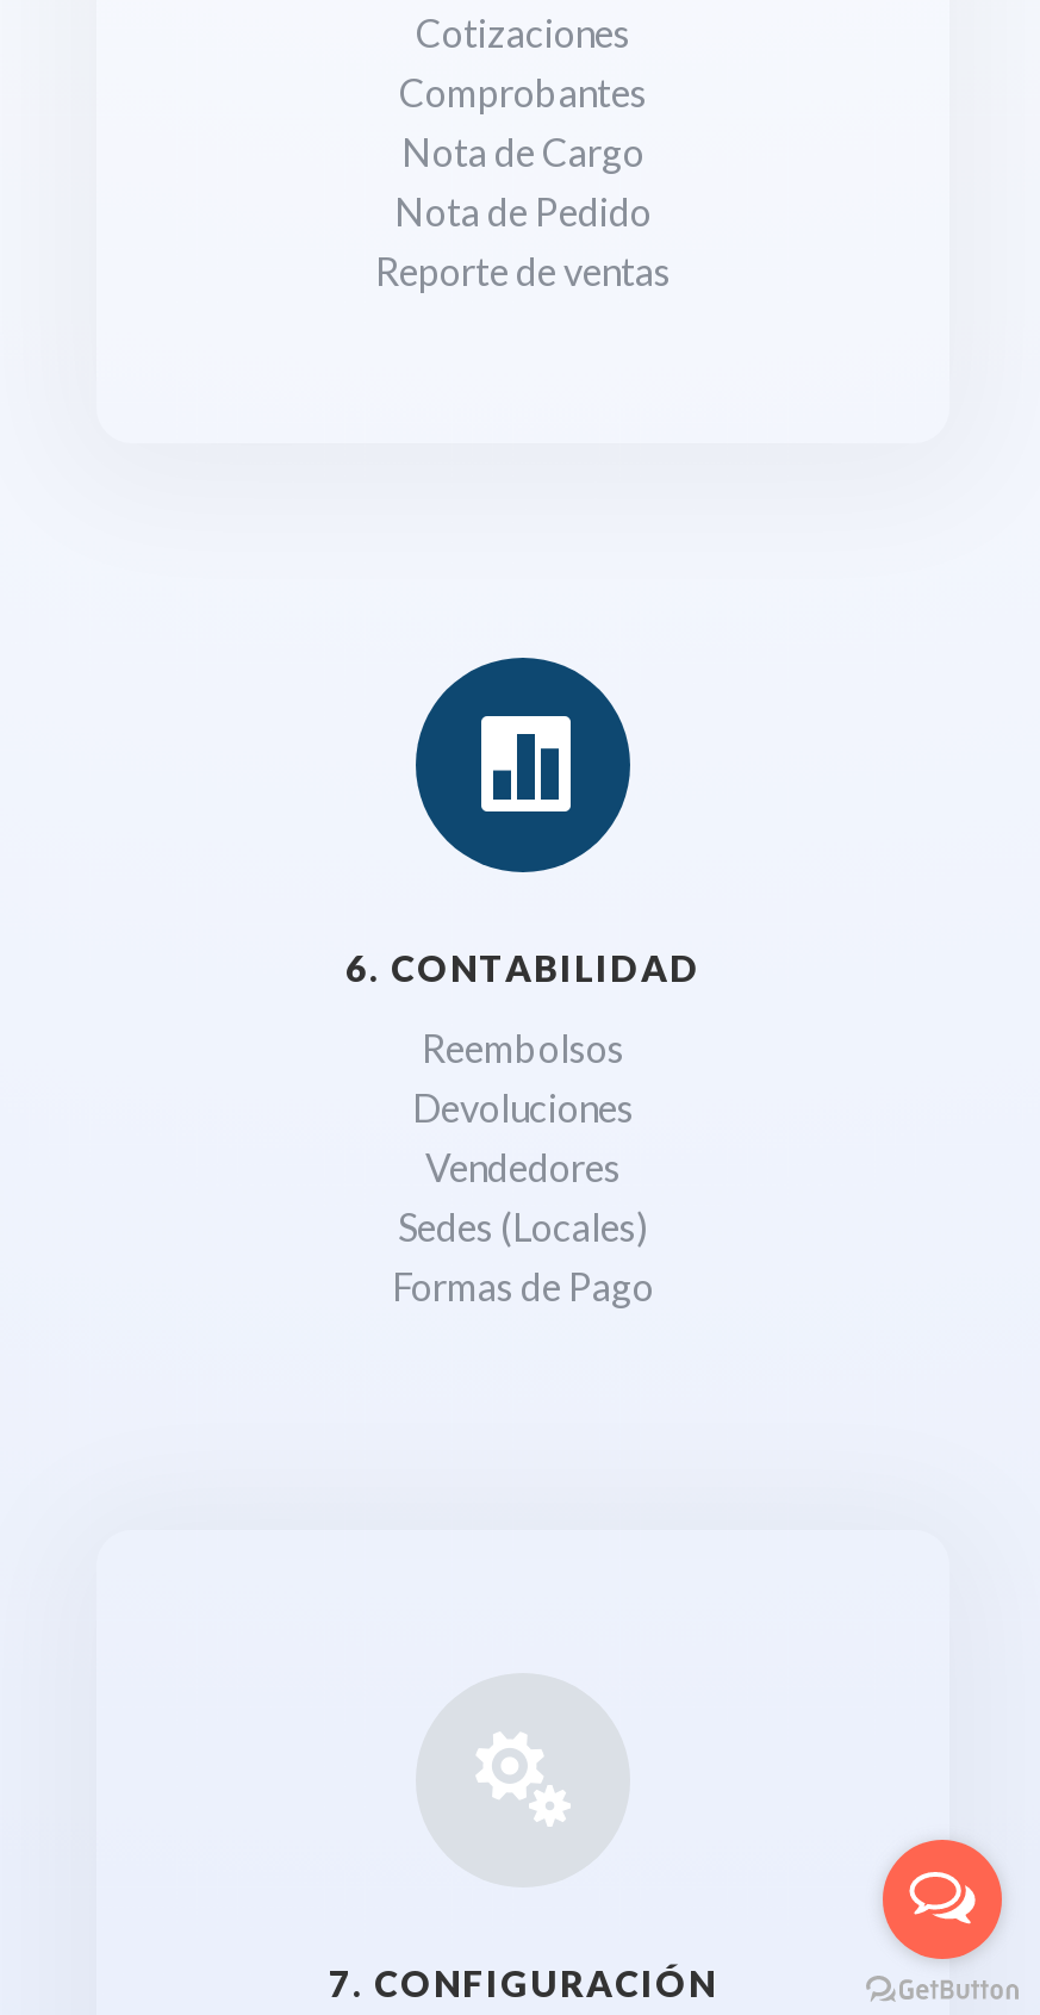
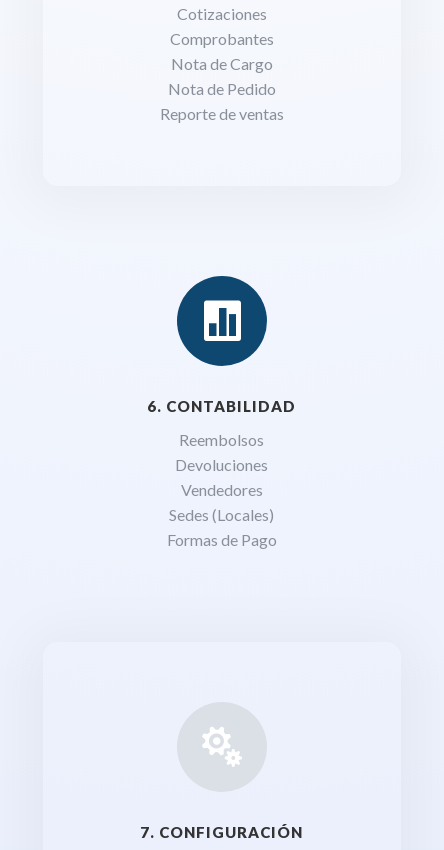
[866,1837,1019,2002] [image] -> none

